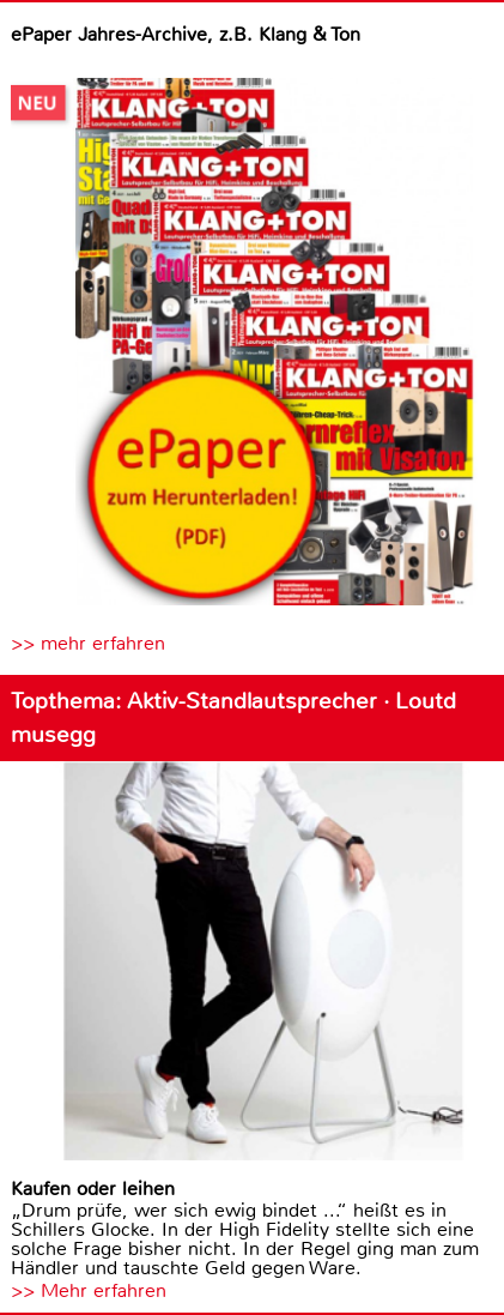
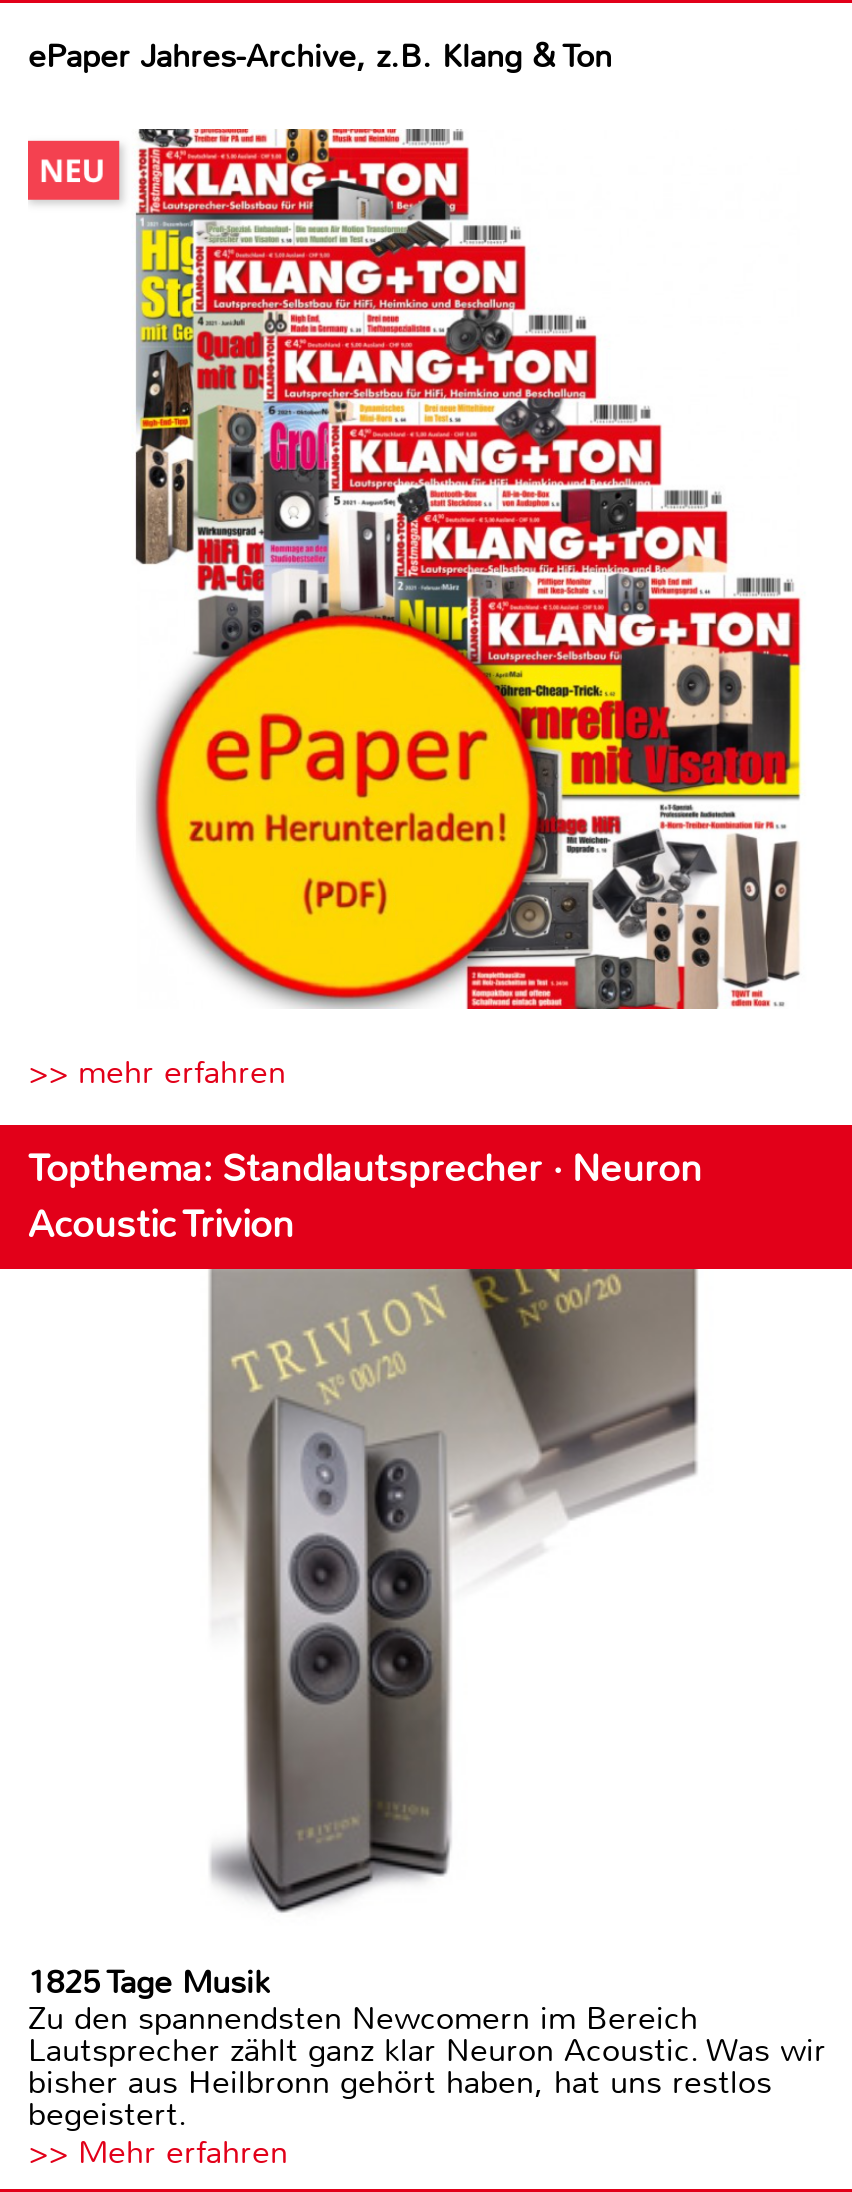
[11,685,456,749] Topthema: Aktiv-Standlautsprecher · Loutd | musegg -> [28,1143,702,1249] Topthema: Standlautsprecher · Neuron | Acoustic Trivion
[11,760,479,1280] [image] | Kaufen oder leihen | „Drum prüfe, wer sich ewig bindet ...“ heißt es in | Schillers Glocke. In der High Fidelity stellte sich eine | solche Frage bisher nicht. In der Regel ging man zum | Händler und tauschte Geld gegen Ware. -> [28,1267,826,2134] [image] | 1825 Tage Musik | Zu den spannendsten Newcomern im Bereich | Lautsprecher zählt ganz klar Neuron Acoustic. Was wir | bisher aus Heilbronn gehört haben, hat uns restlos | begeistert.

